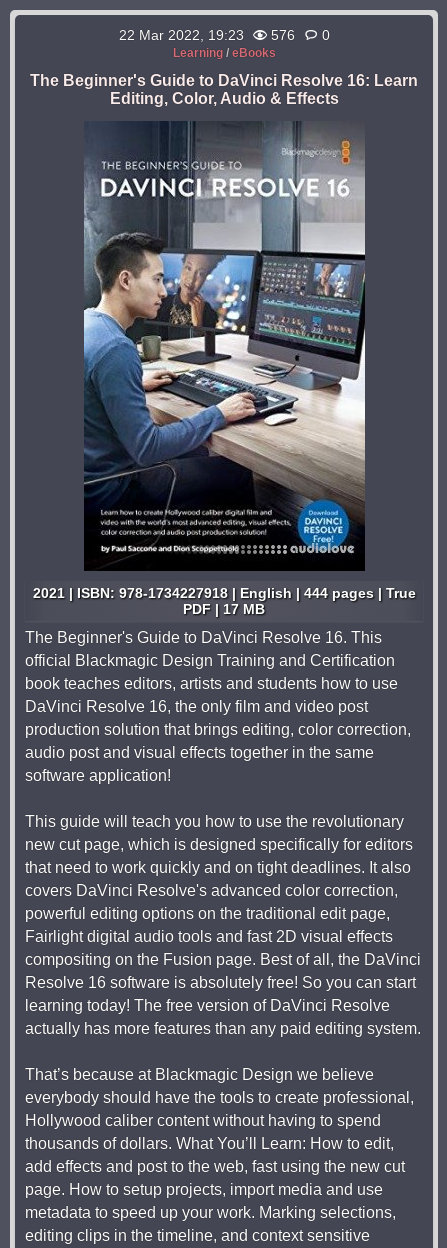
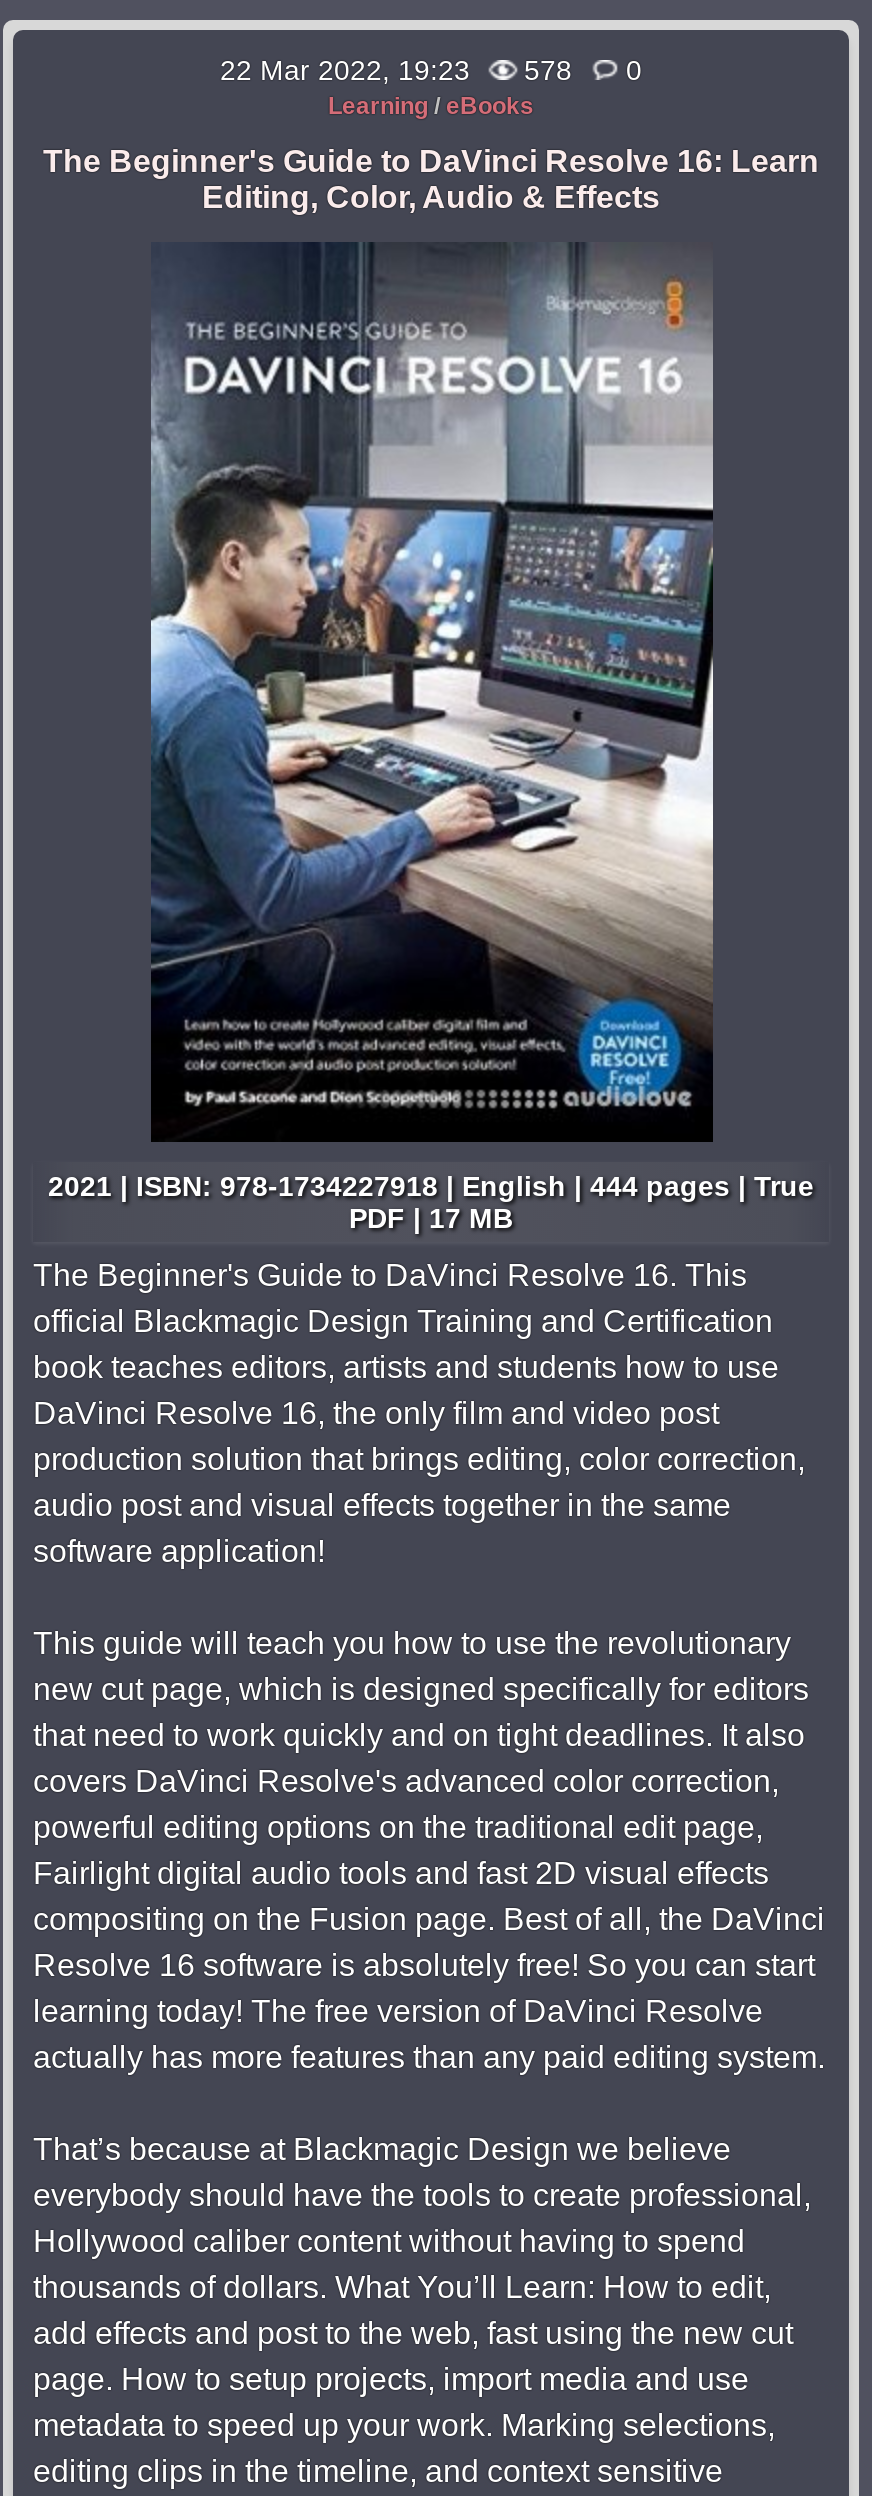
[118,27,329,43] 22 Mar 2022, 19:23 576 0 -> [220,54,642,86] 22 Mar 2022, 19:23 578 0

